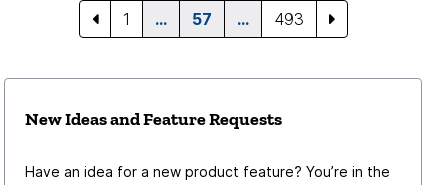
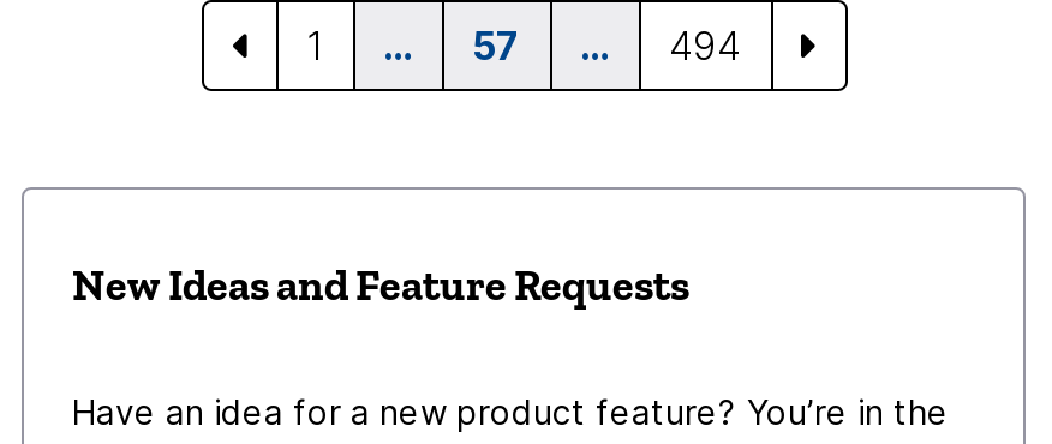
[273,9,303,29] 493 -> [669,22,741,70] 494

